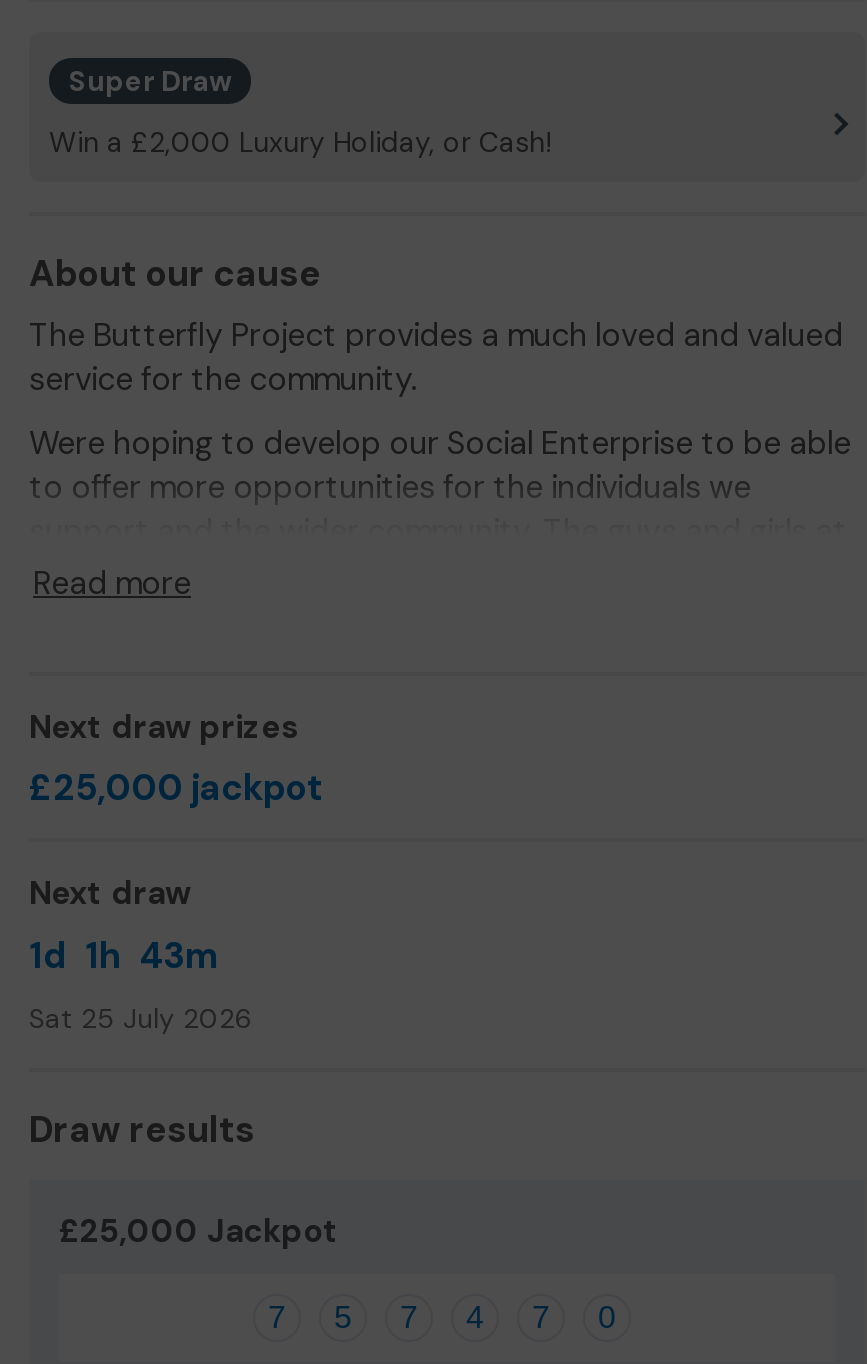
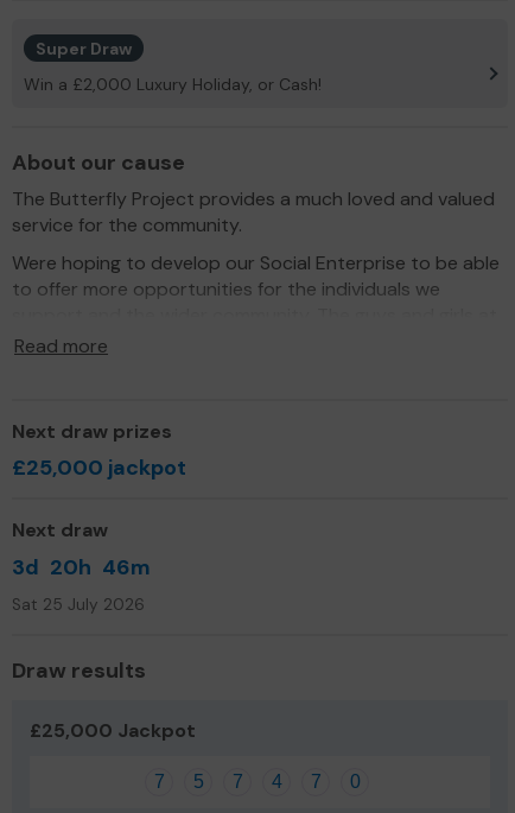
[29,931,219,979] 1d 1h 43m -> [12,552,151,581] 3d 20h 46m

